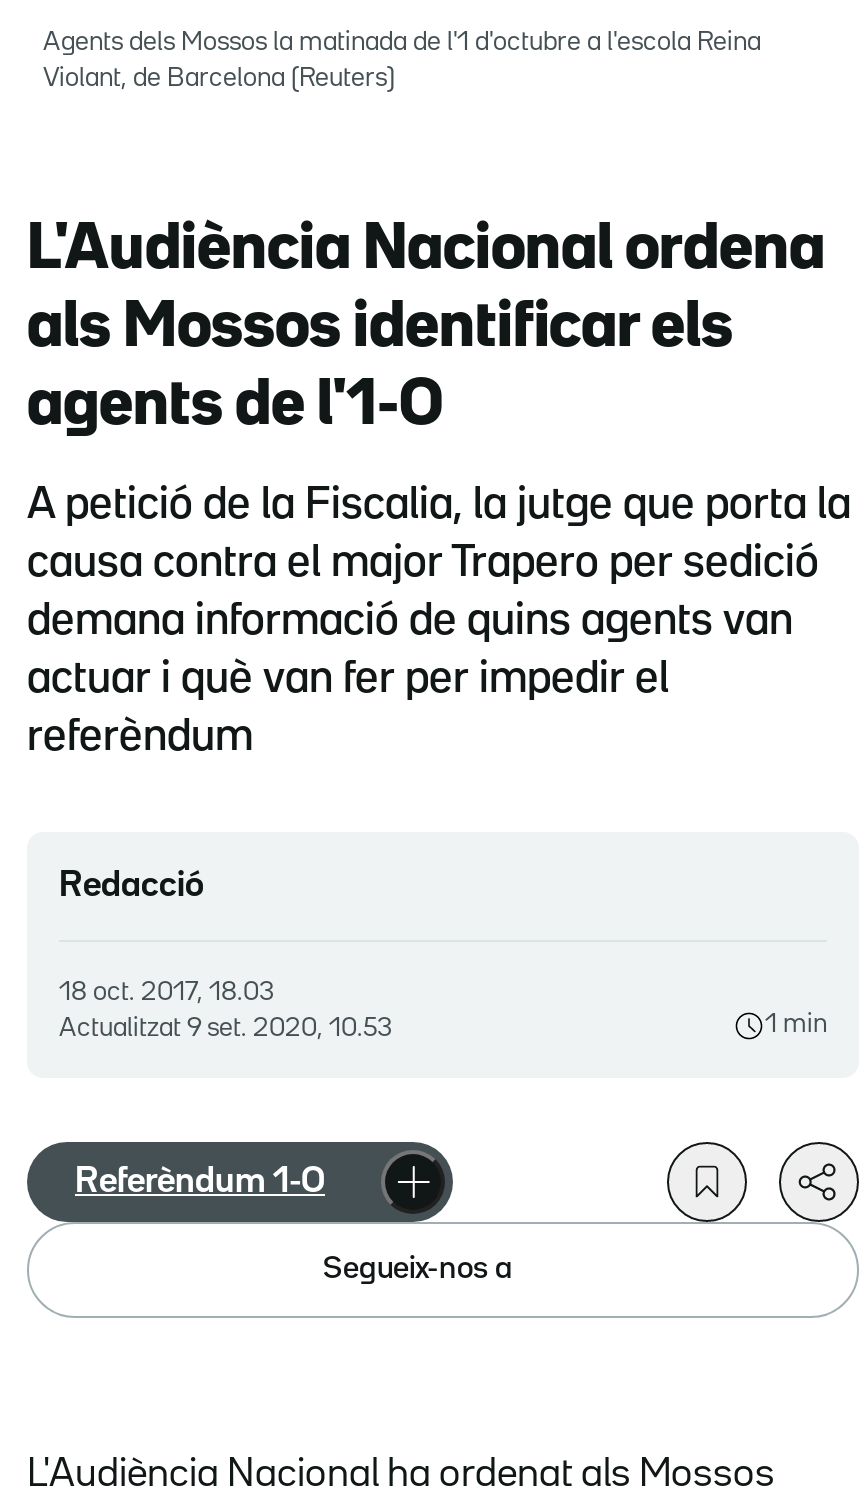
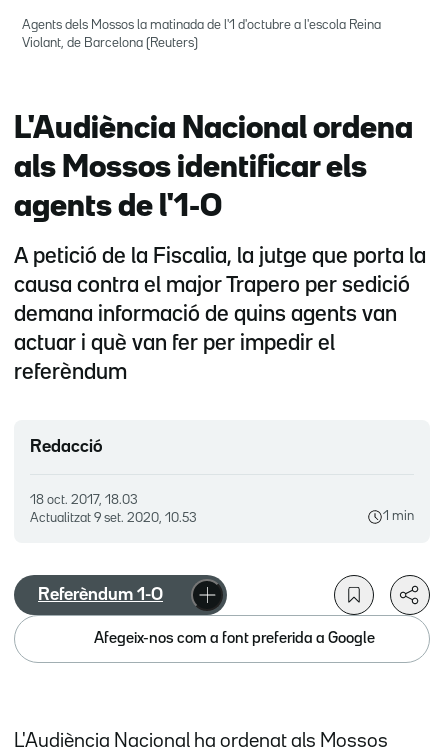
[323,1255,513,1283] Segueix-nos a -> [94,632,375,646] Afegeix-nos com a font preferida a Google

